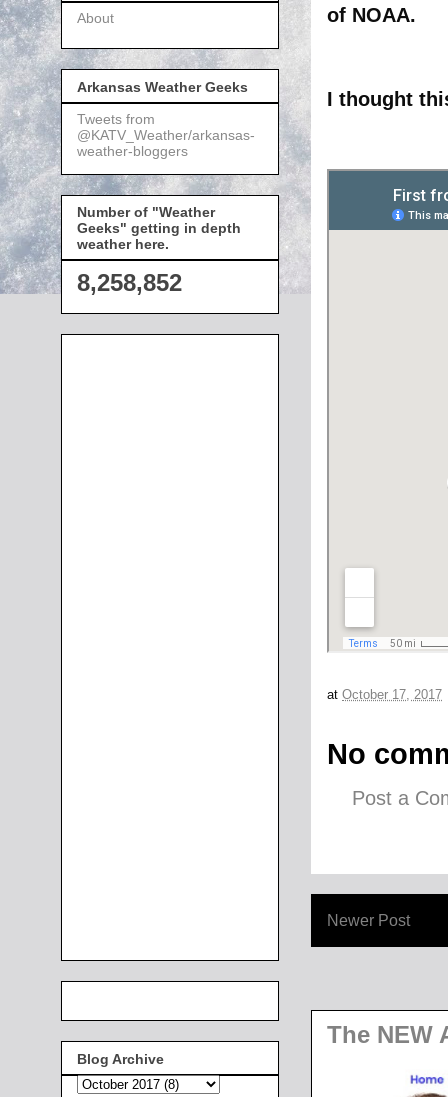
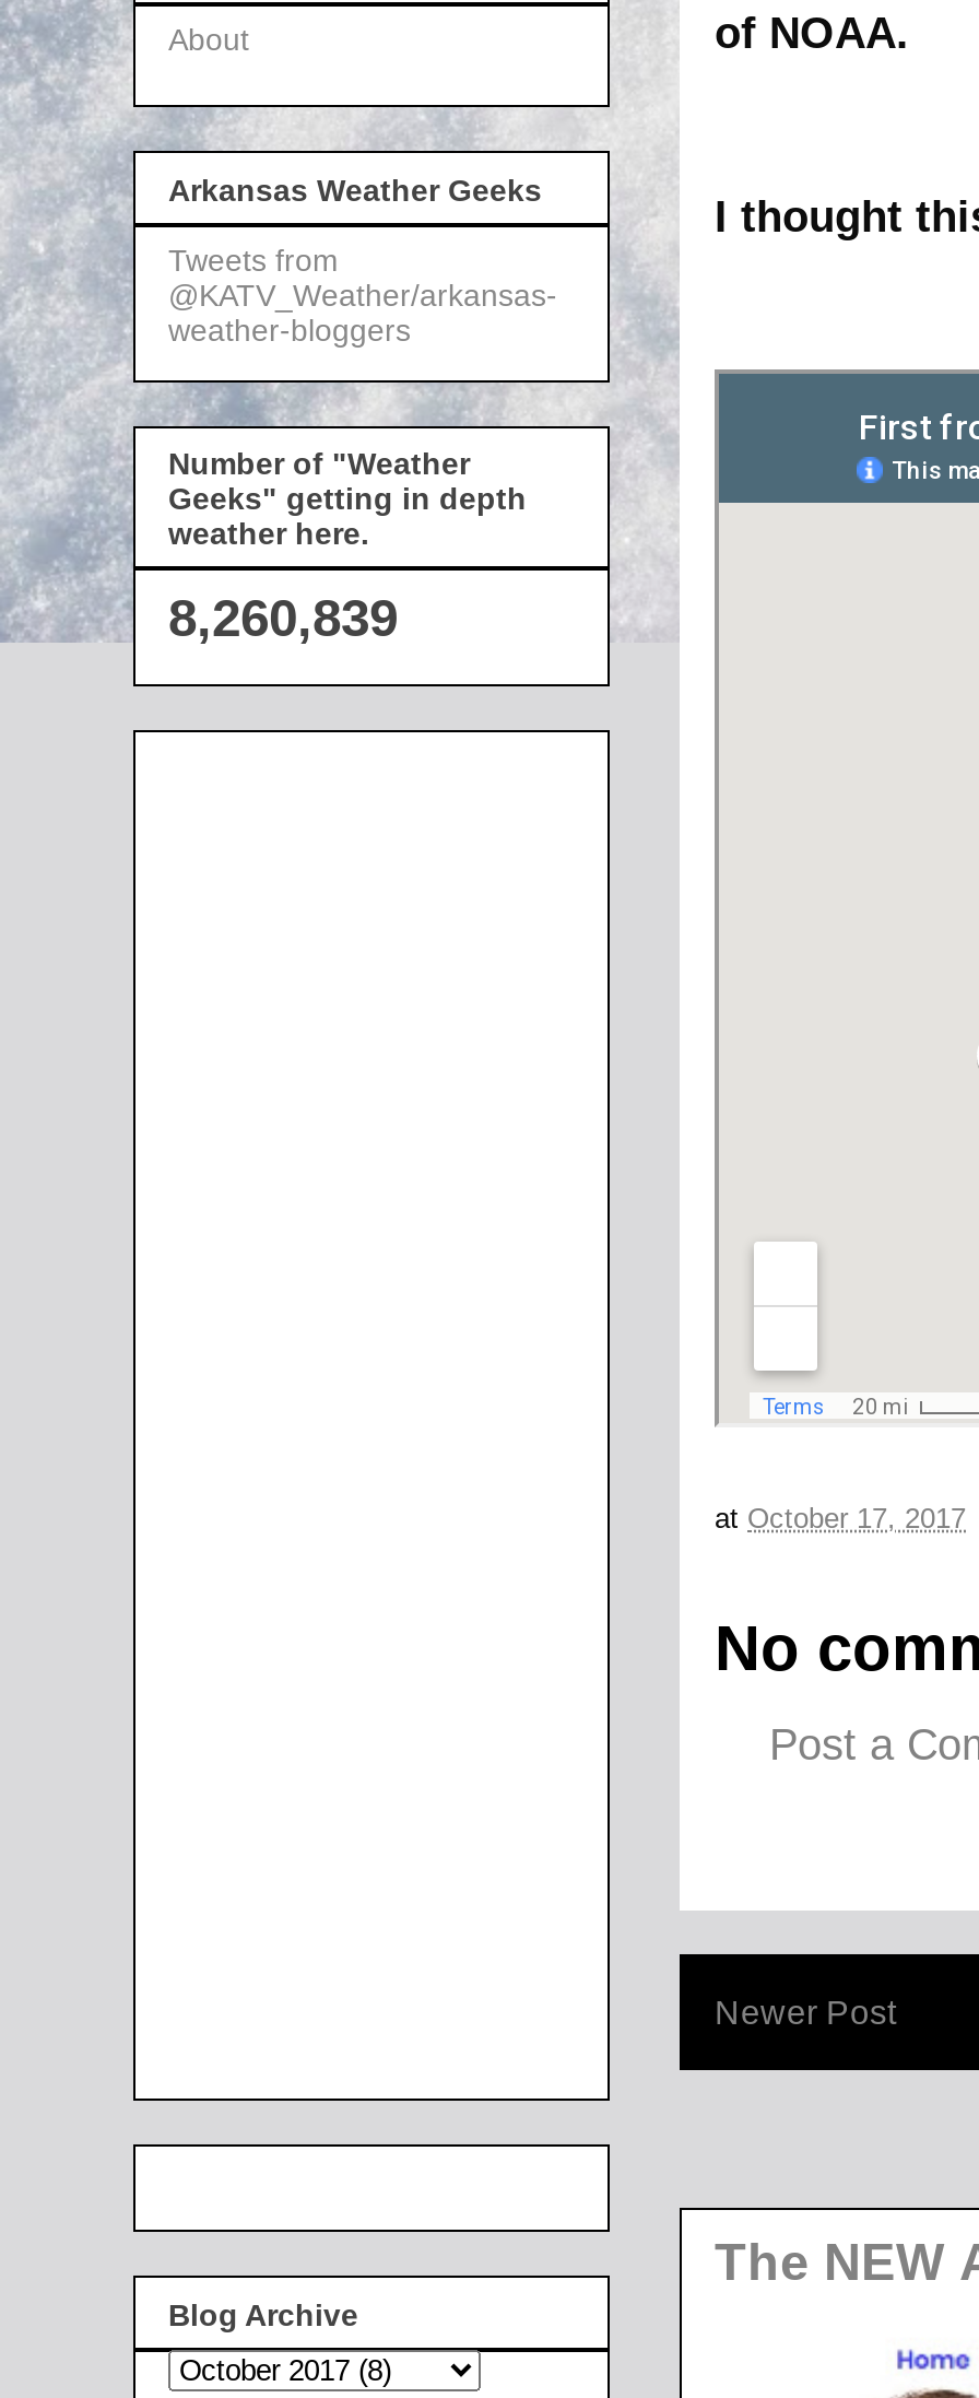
[77,269,182,296] 8,258,852 -> [168,588,398,647] 8,260,839

